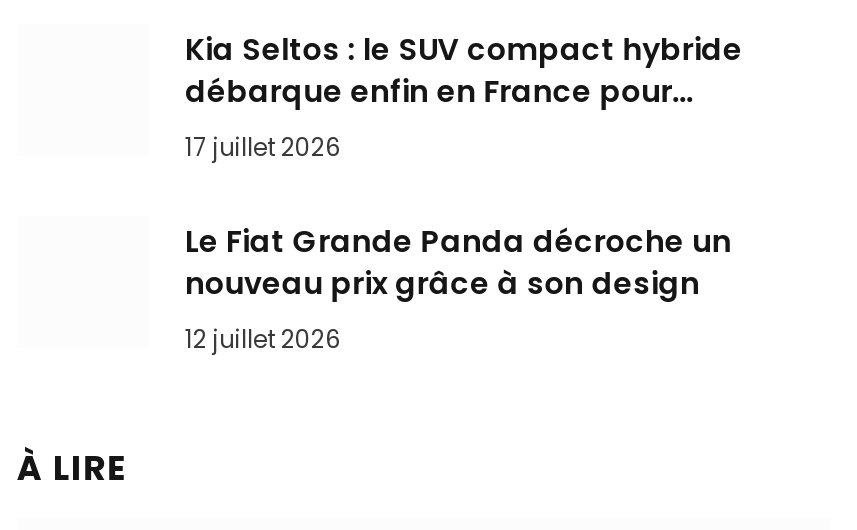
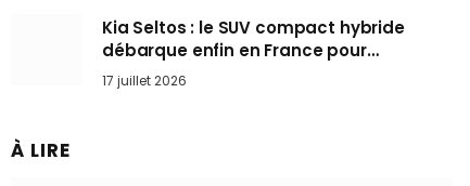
[185,220,731,356] Le Fiat Grande Panda décroche un | nouveau prix grâce à son design | 12 juillet 2026 -> none

